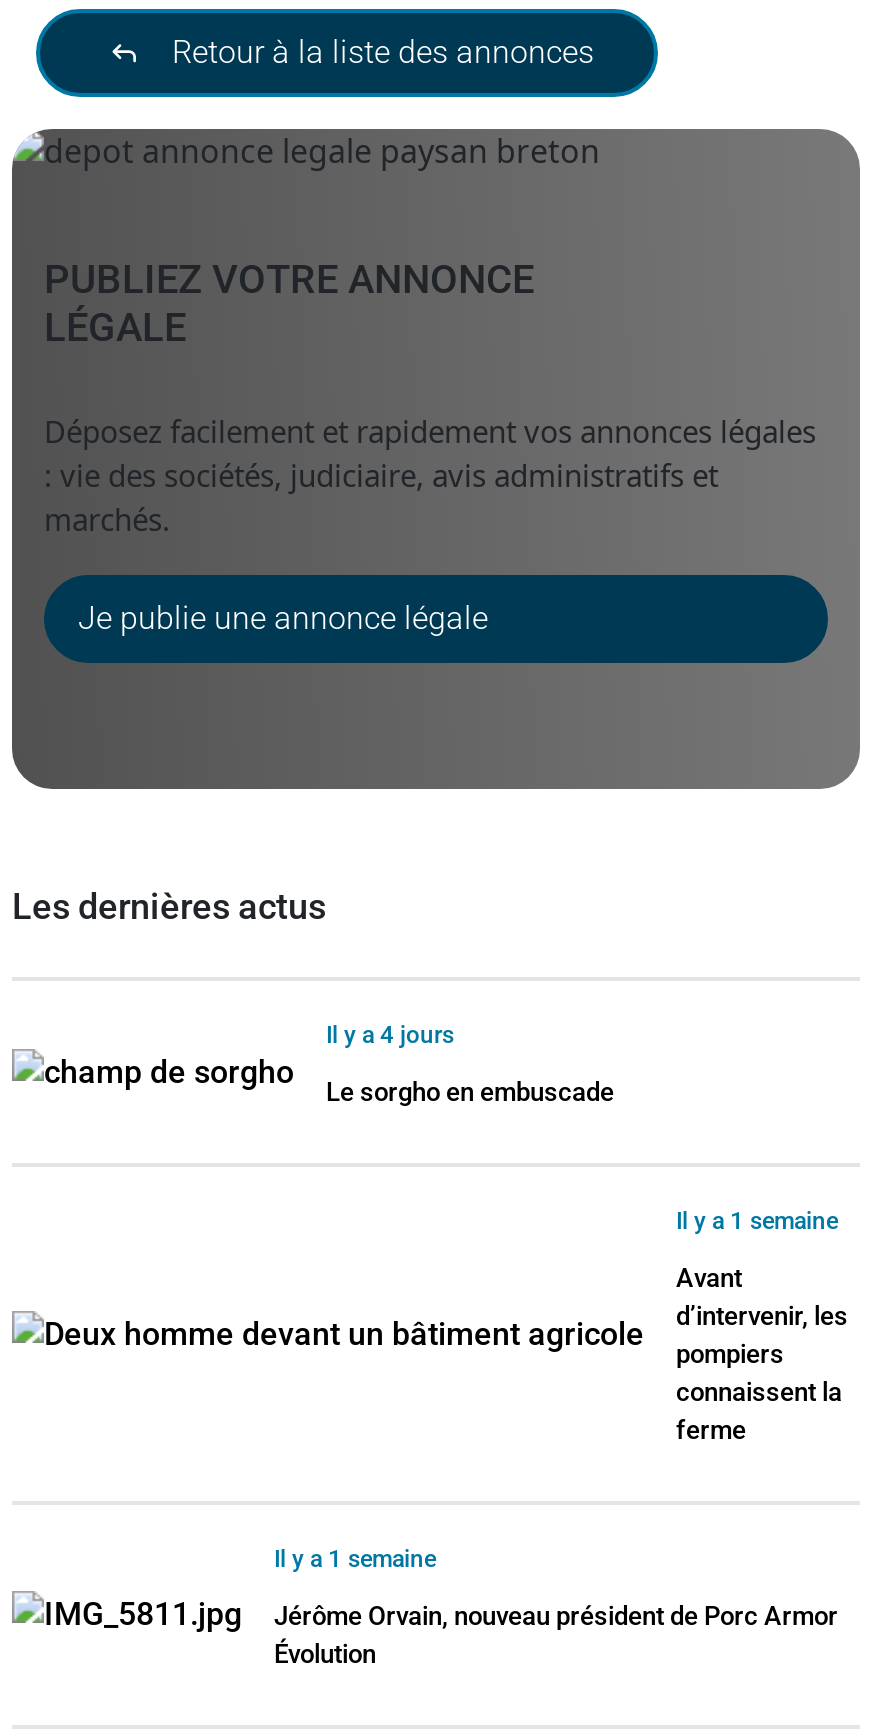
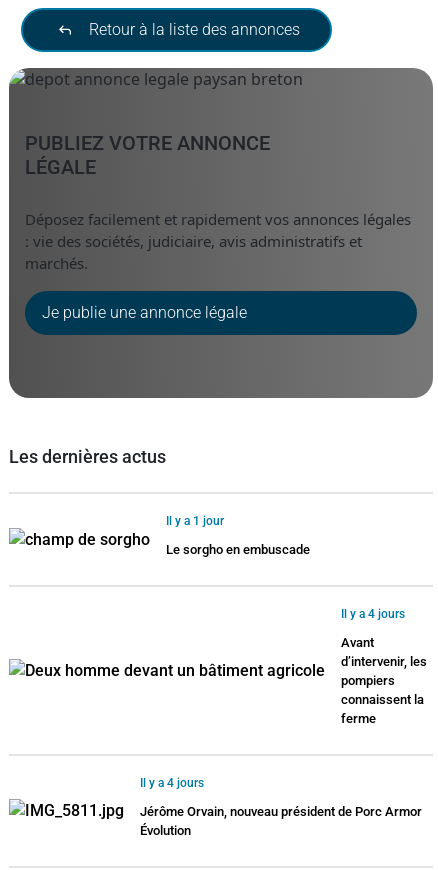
[326,1020,454,1048] Il y a 4 jours -> [166,514,224,528] Il y a 1 jour
[676,1206,838,1234] Il y a 1 semaine -> [341,607,405,621] Il y a 4 jours
[274,1544,436,1572] Il y a 1 semaine -> [140,776,204,790] Il y a 4 jours

